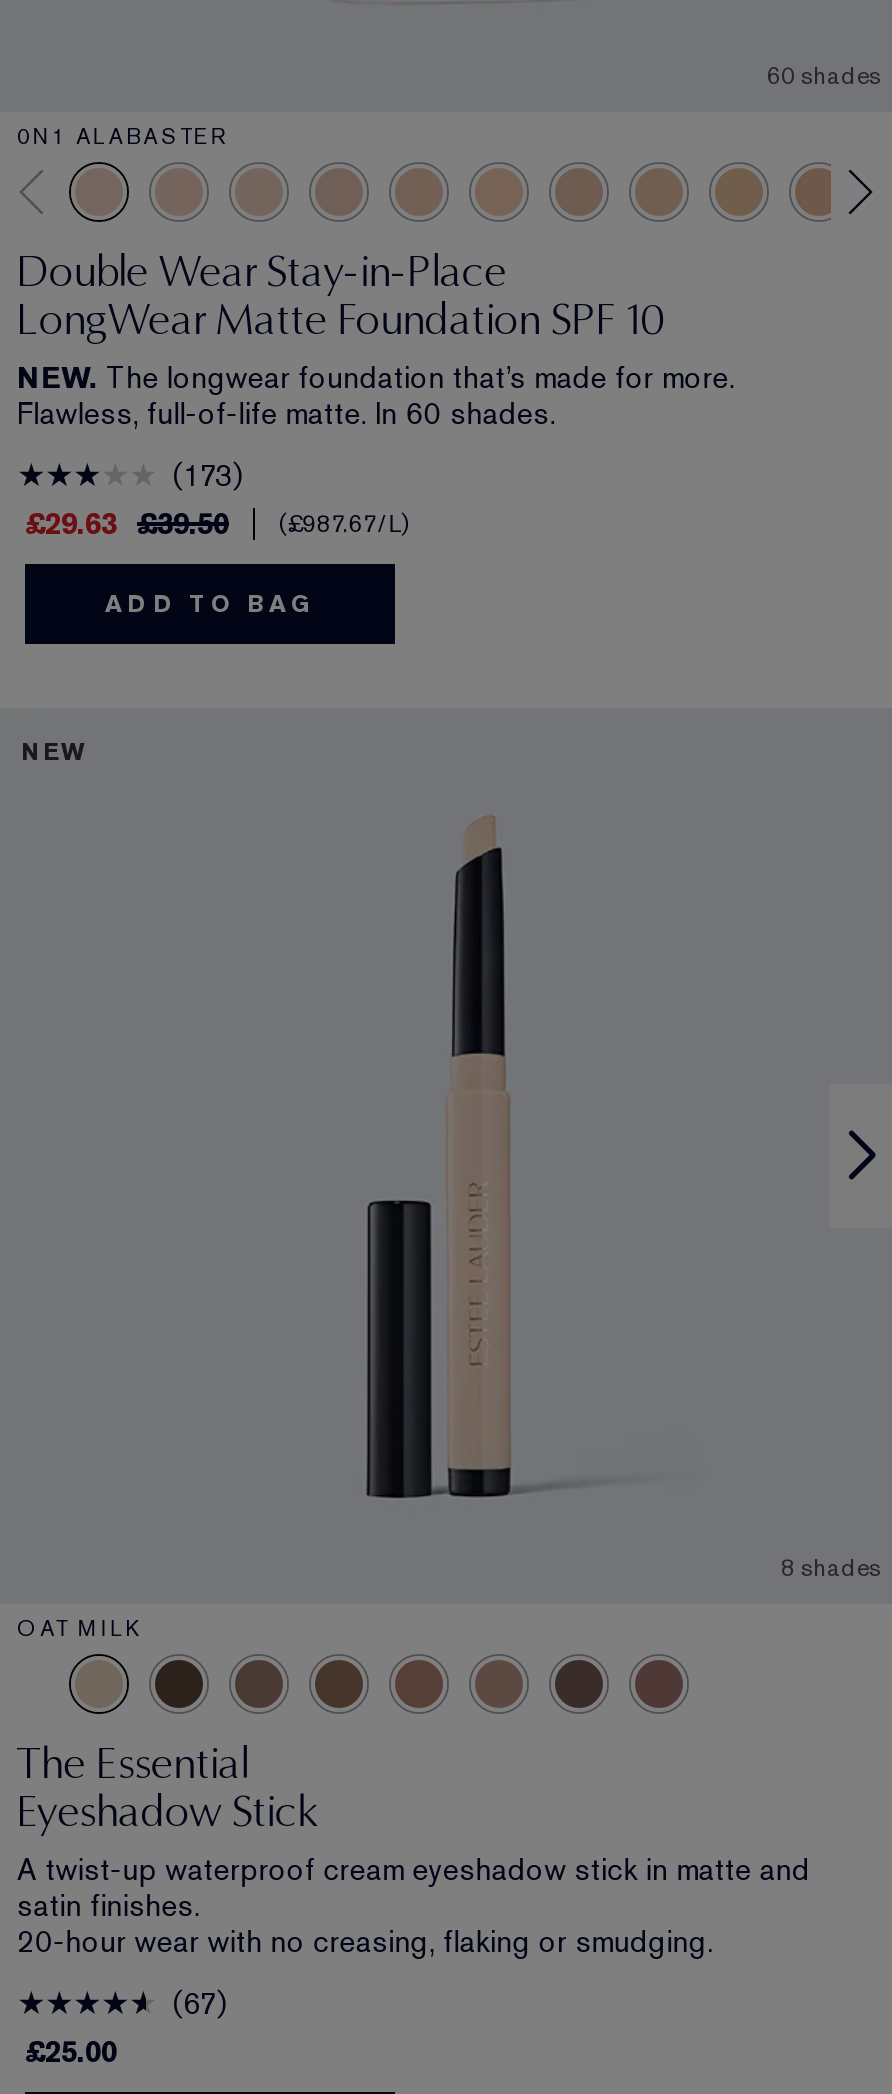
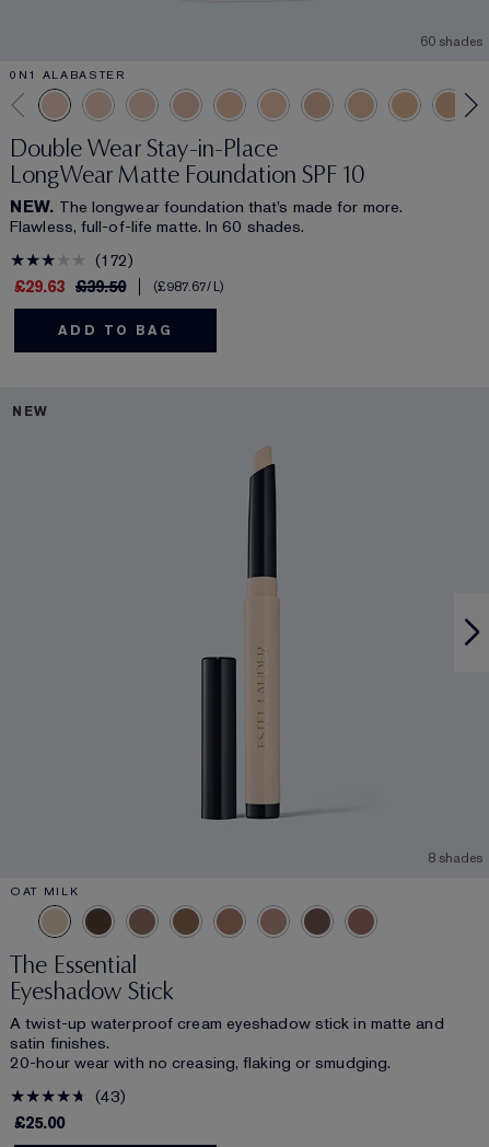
[183,456,233,496] 173 -> [101,249,128,271] 172
[183,1984,217,2024] 67 -> [101,1086,120,1107] 43

